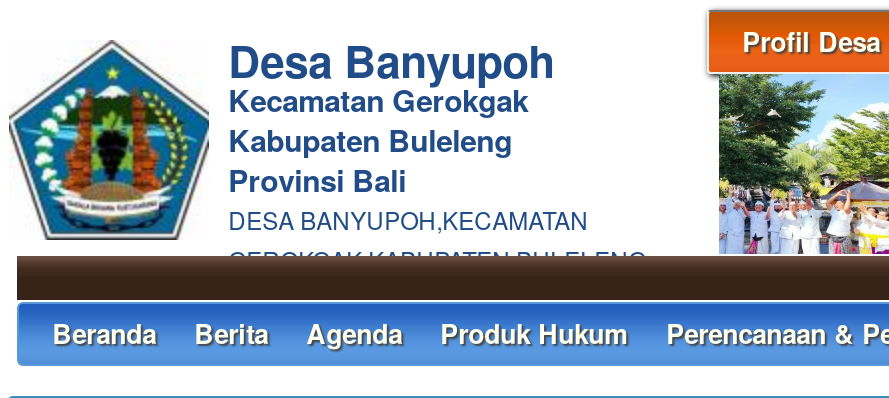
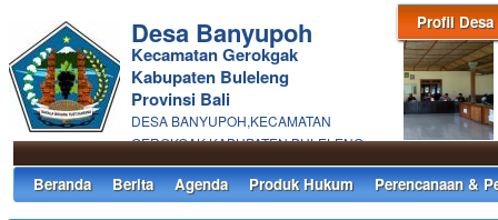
[719,72,883,256] [image] -> [404,39,495,141] [image]

